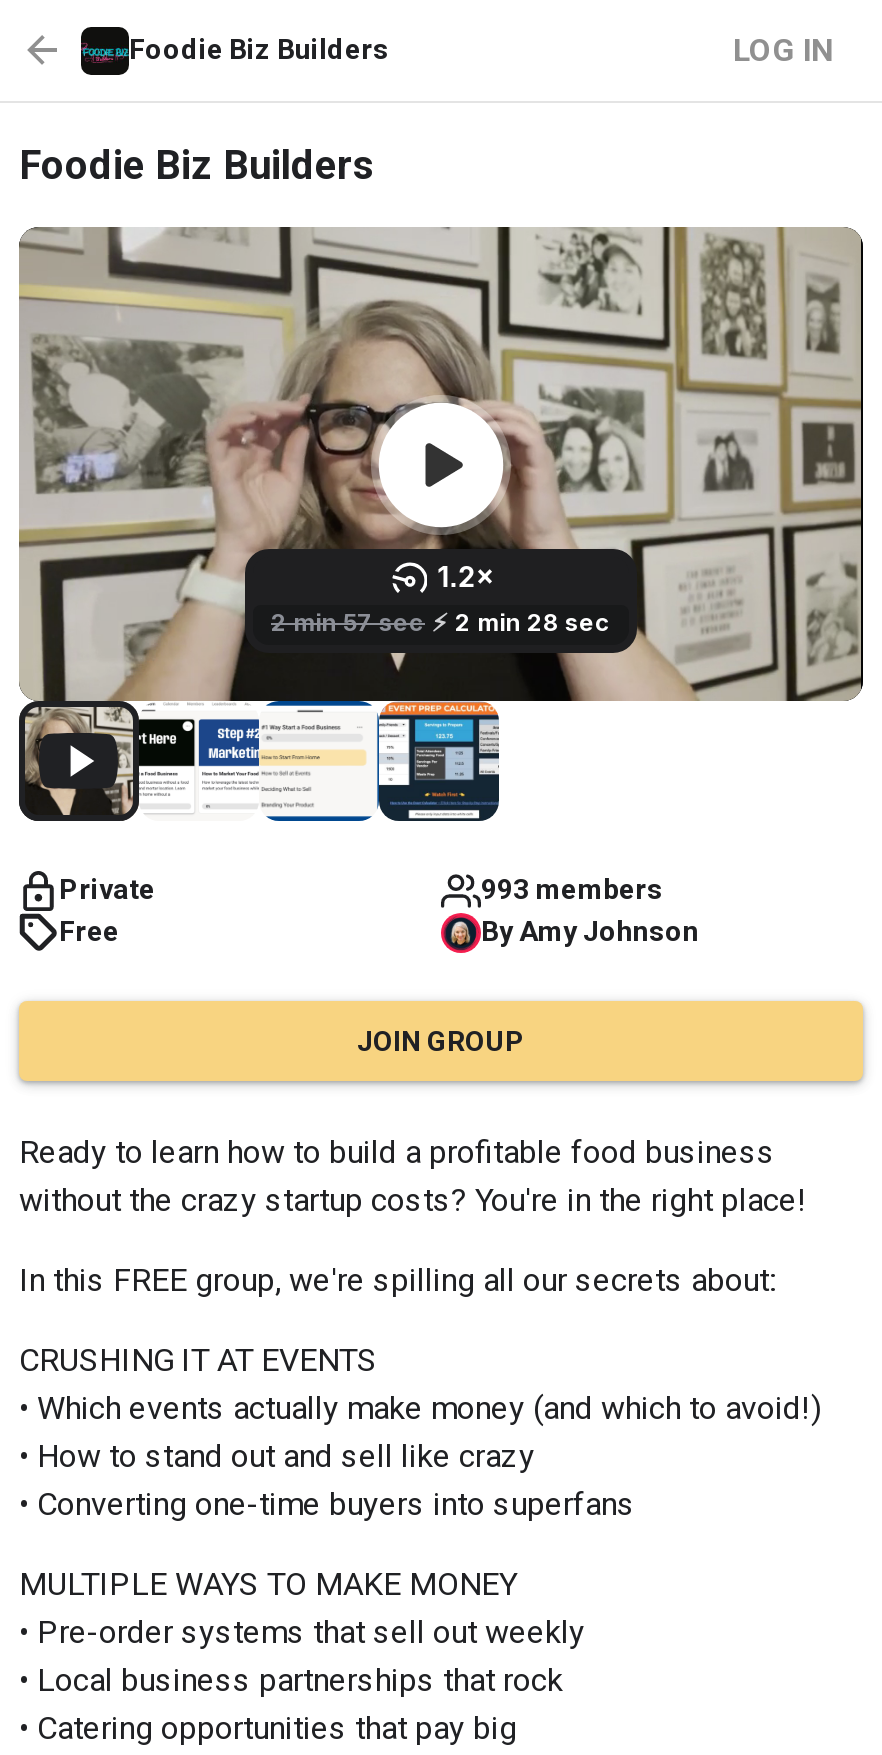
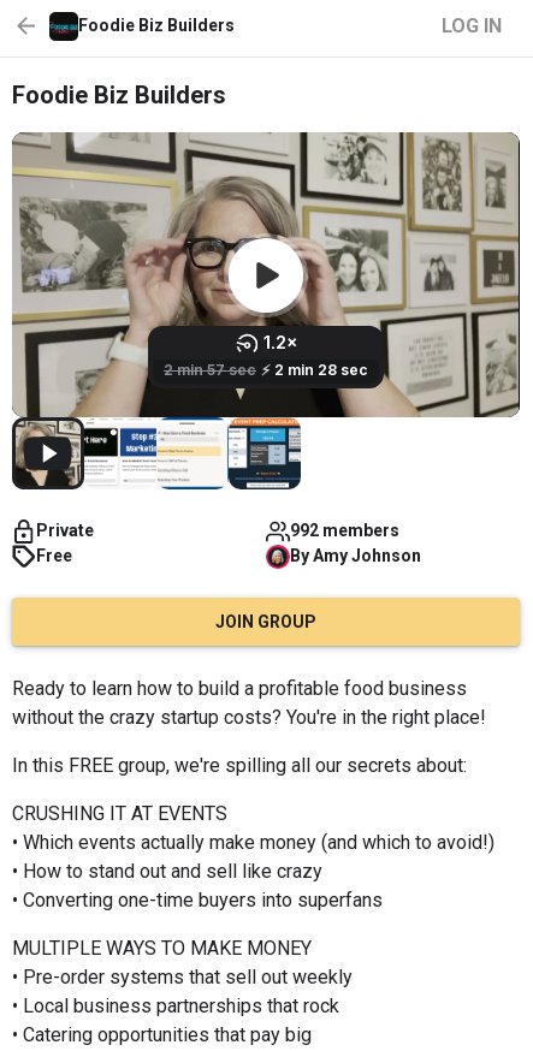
[481,874,663,906] 993 members -> [290,521,399,540] 992 members

